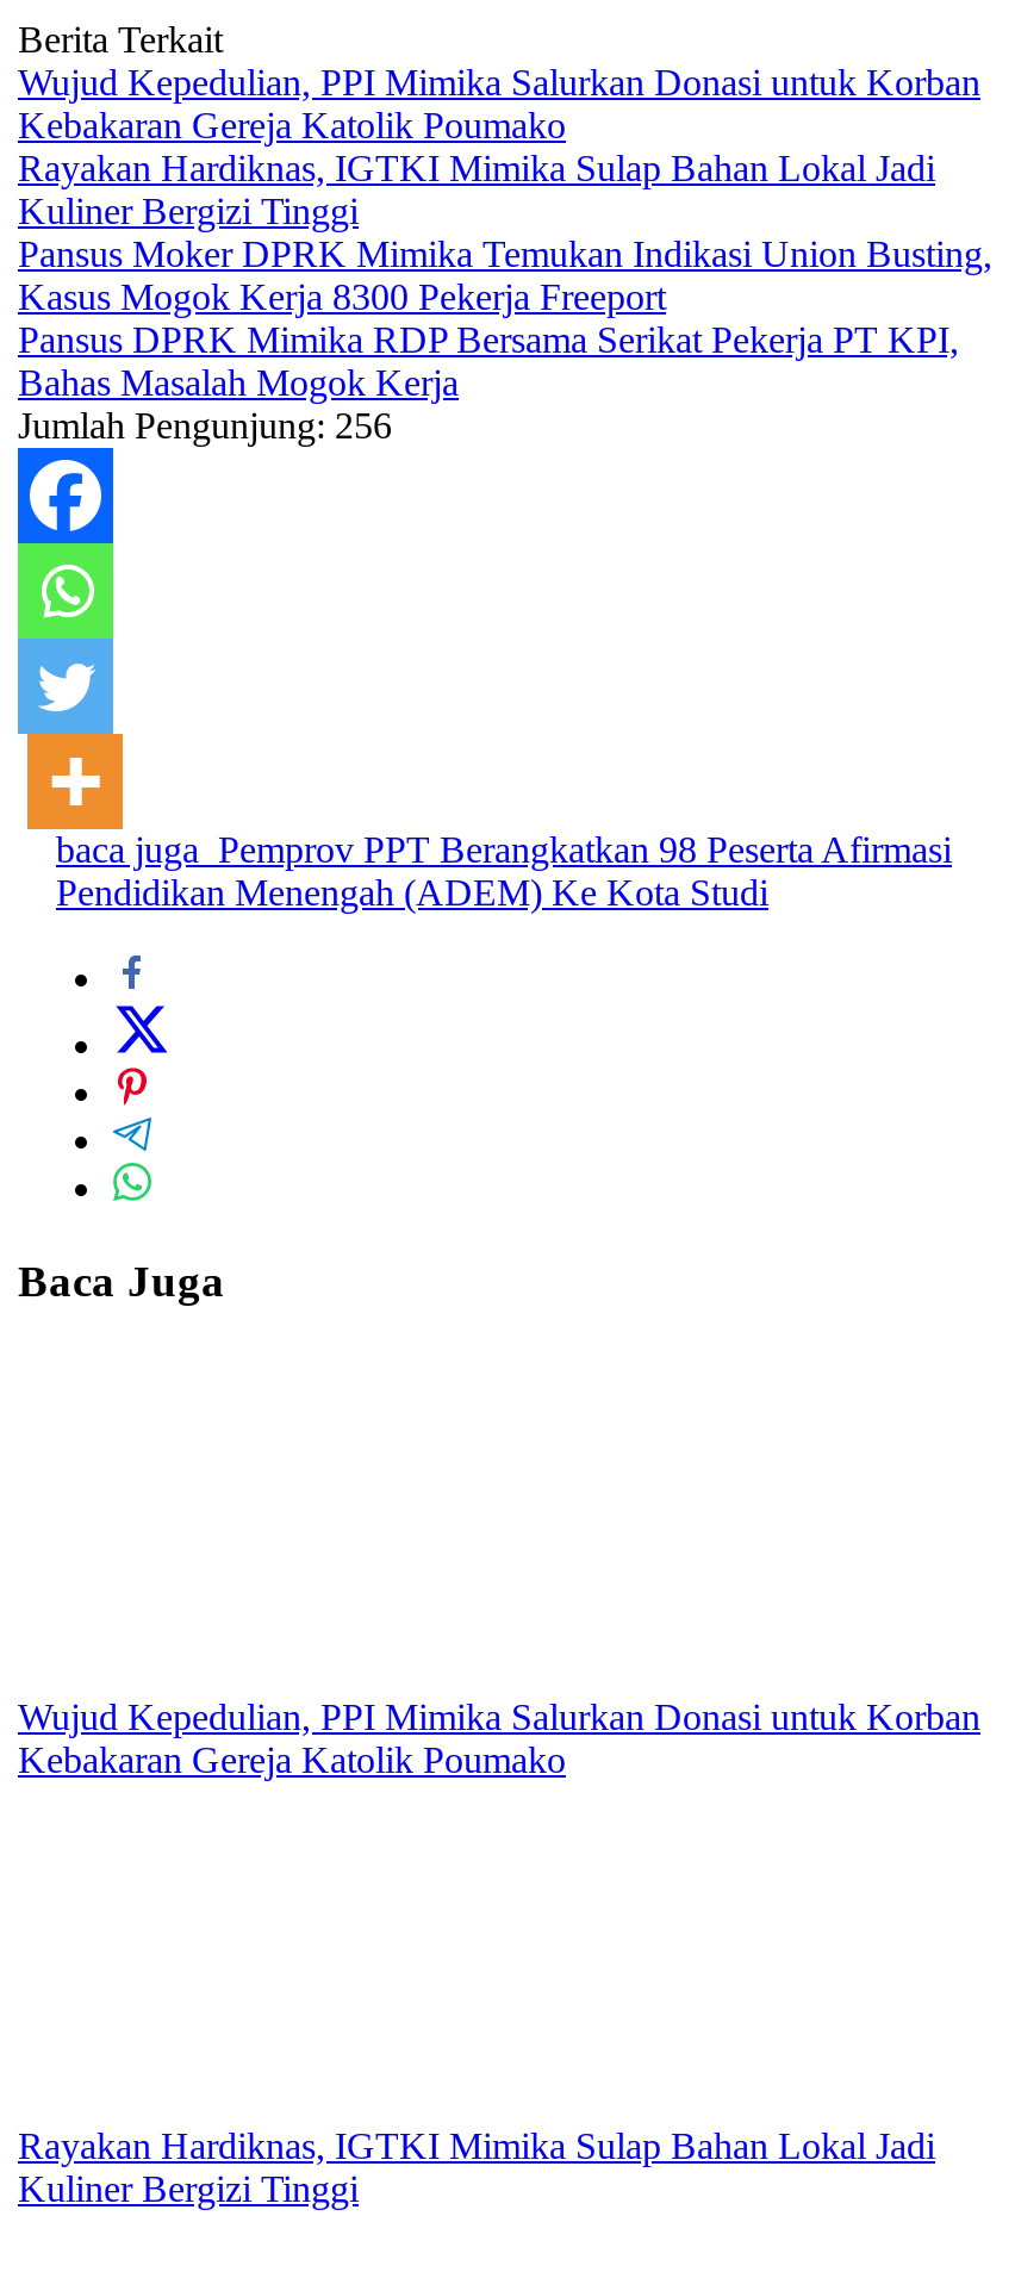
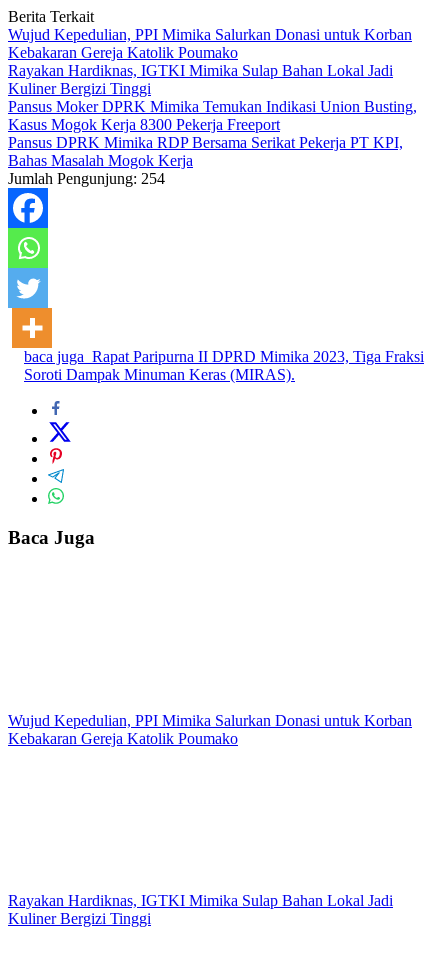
[18,406,392,447] Jumlah Pengunjung: 256 -> [8,170,165,187] Jumlah Pengunjung: 254
[56,830,952,914] baca juga Pemprov PPT Berangkatkan 98 Peserta Afirmasi | Pendidikan Menengah (ADEM) Ke Kota Studi -> [24,348,424,383] baca juga Rapat Paripurna II DPRD Mimika 2023, Tiga Fraksi | Soroti Dampak Minuman Keras (MIRAS).

